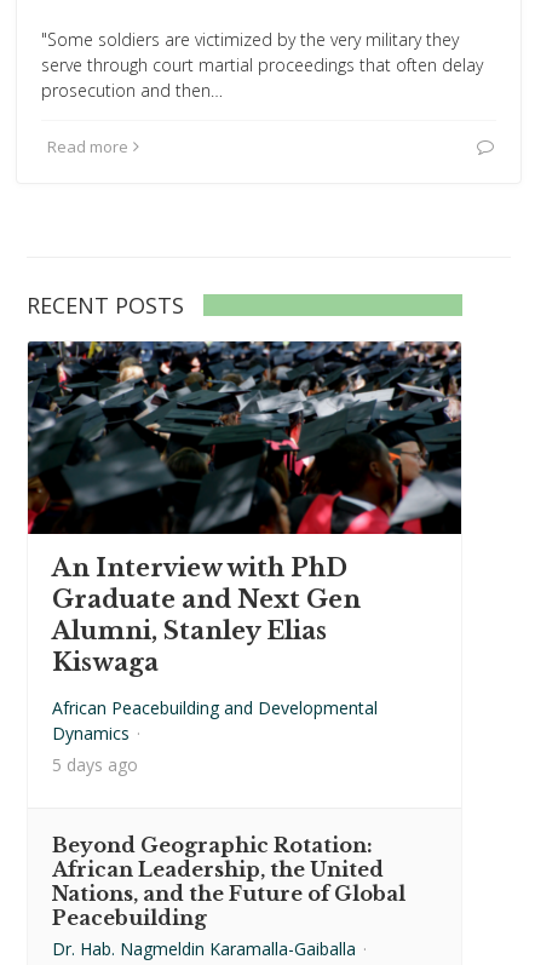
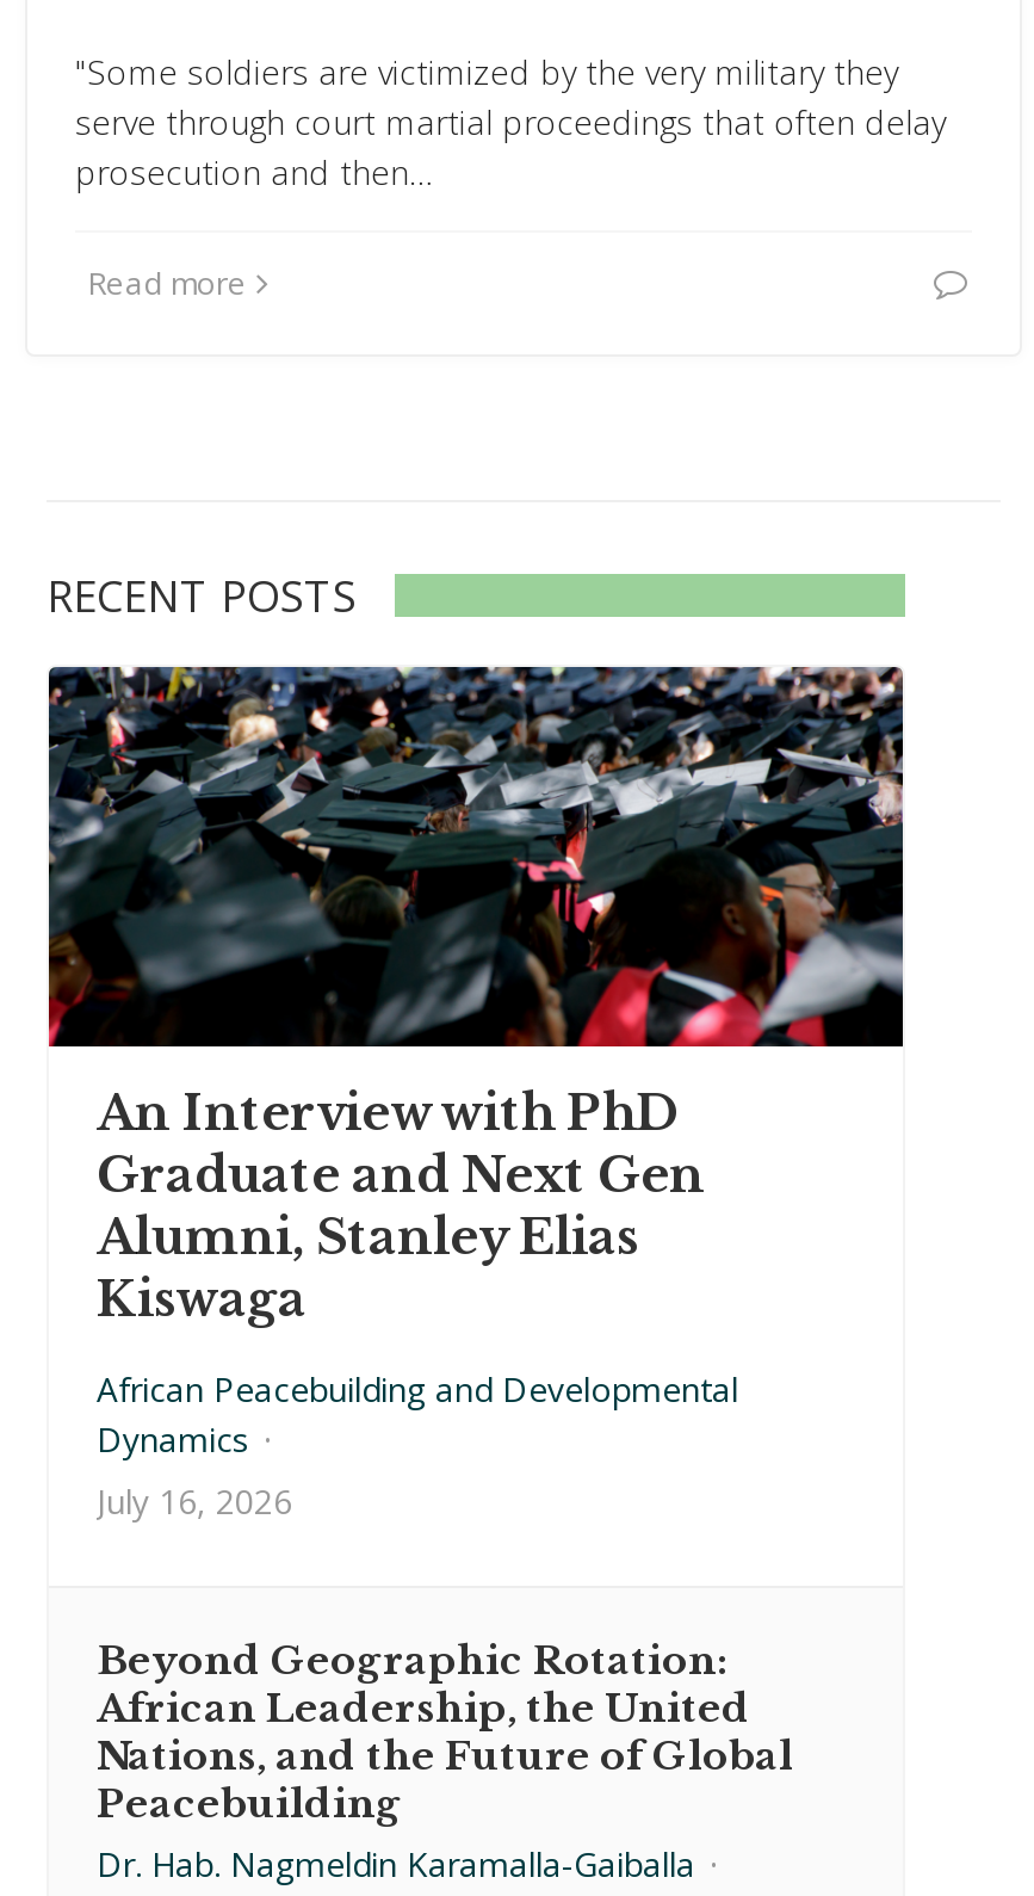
[52,753,138,776] 5 days ago -> [97,1478,292,1524] July 16, 2026

